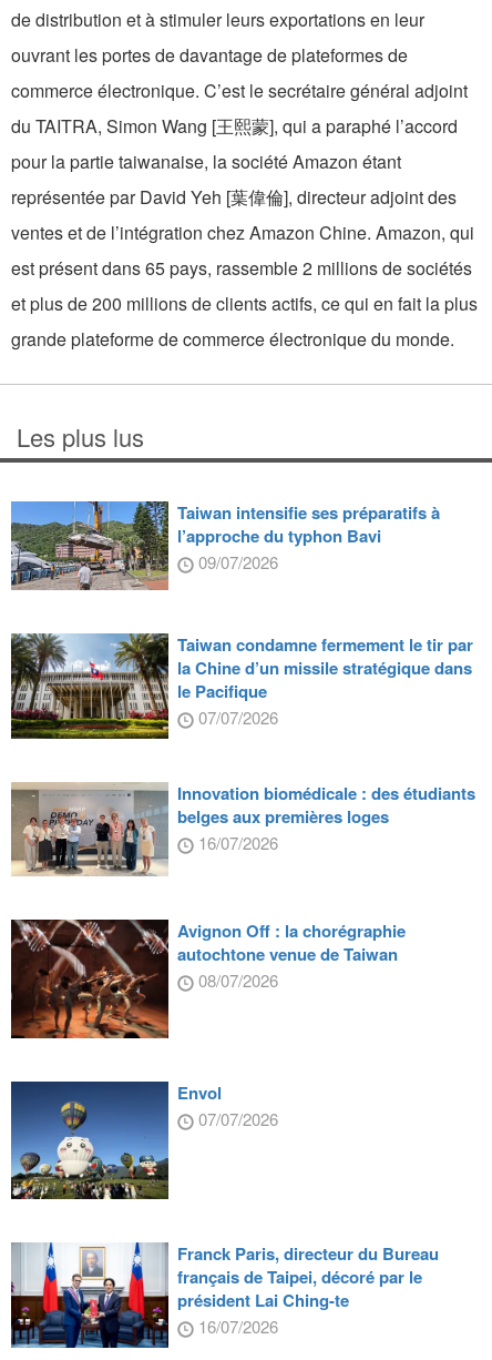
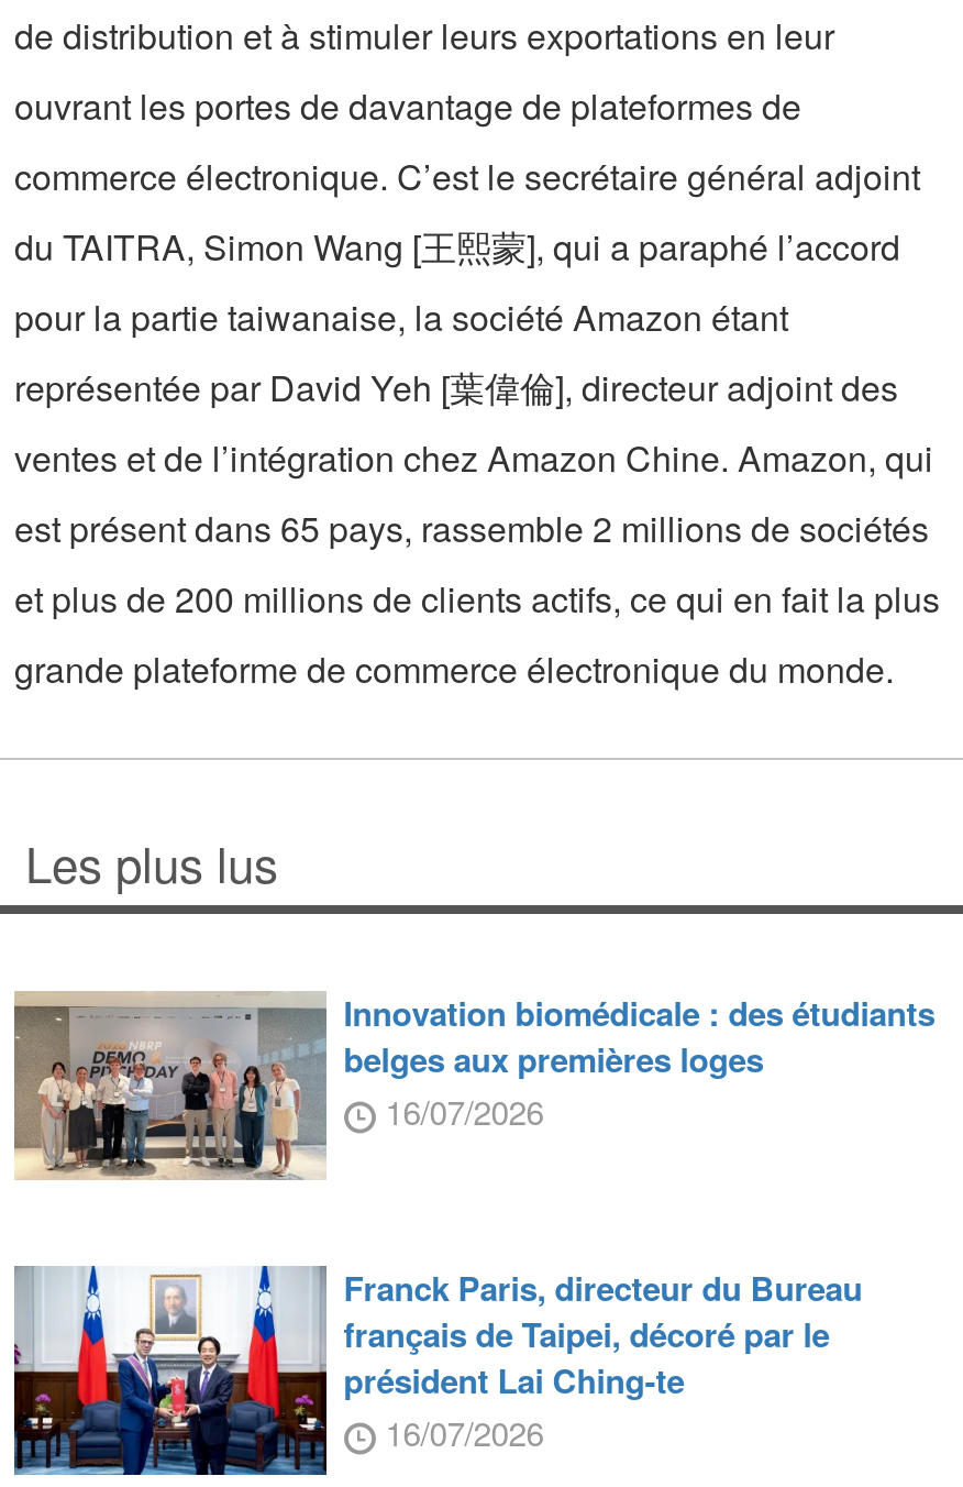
[10,500,473,729] [image] | Taiwan intensifie ses préparatifs à | l’approche du typhon Bavi | 09/07/2026 | Taiwan condamne fermement le tir par | la Chine d’un missile stratégique dans | le Pacifique | 07/07/2026 -> none
[10,632,170,742] [image] -> none
[10,918,405,1039] [image] | Avignon Off : la chorégraphie | autochtone venue de Taiwan | 08/07/2026 -> none
[10,1080,278,1200] [image] | Envol | 07/07/2026 -> none

